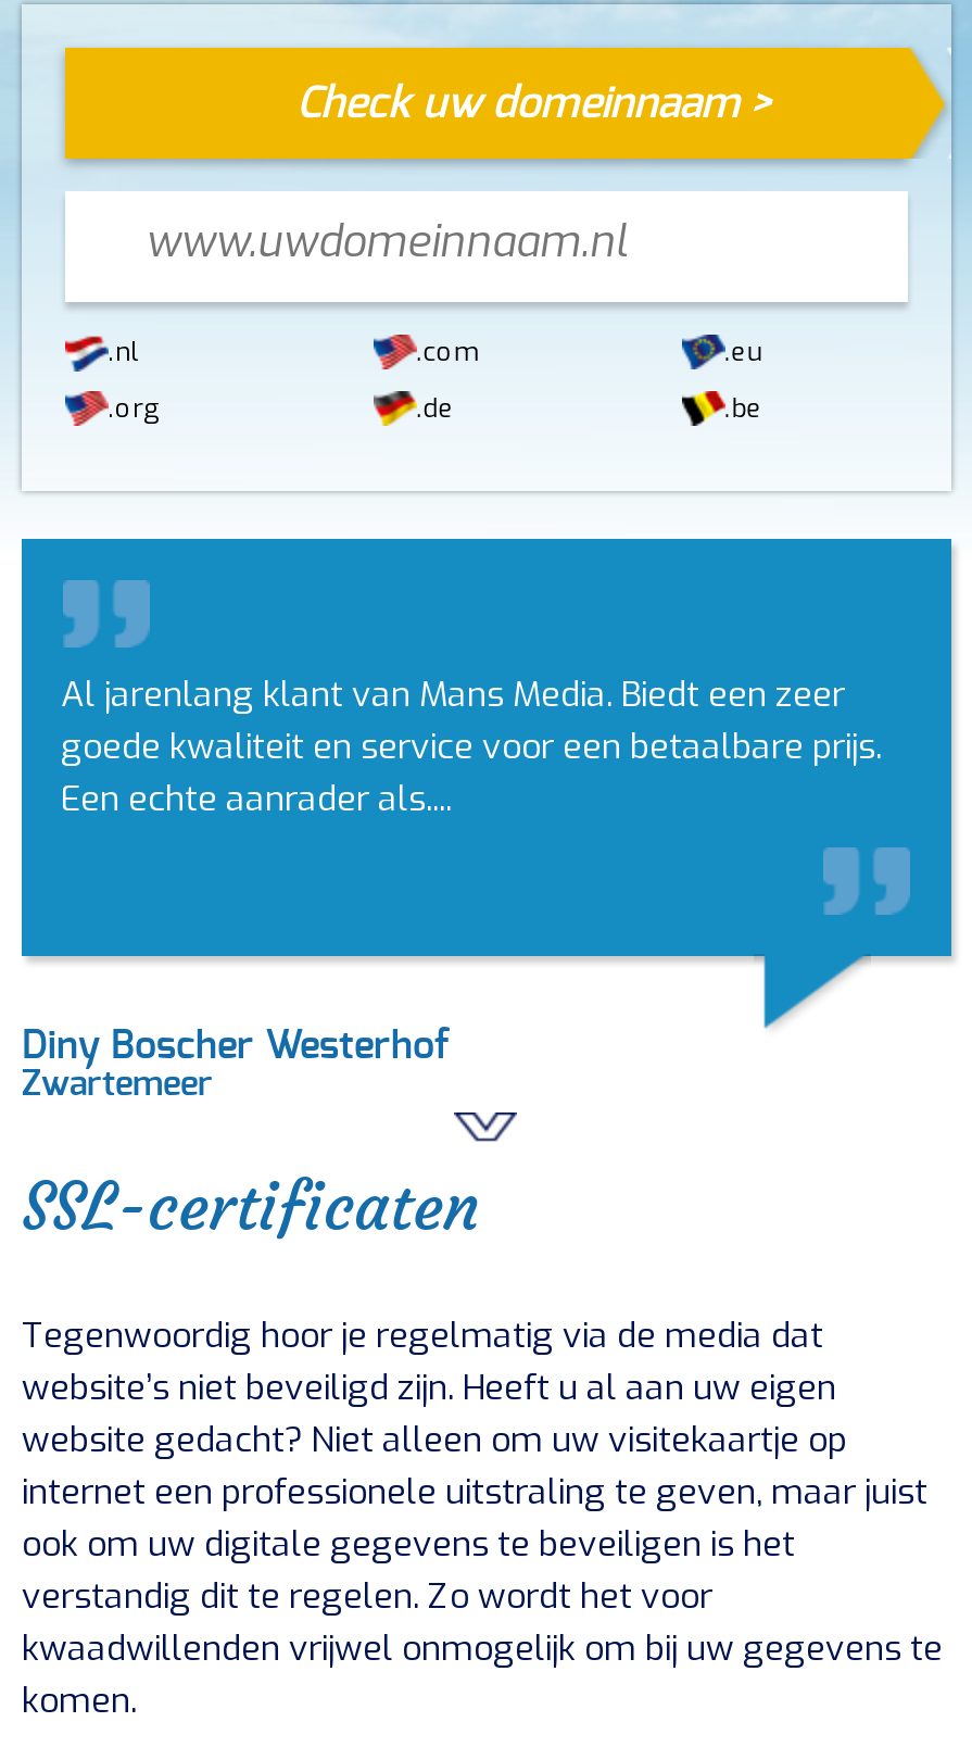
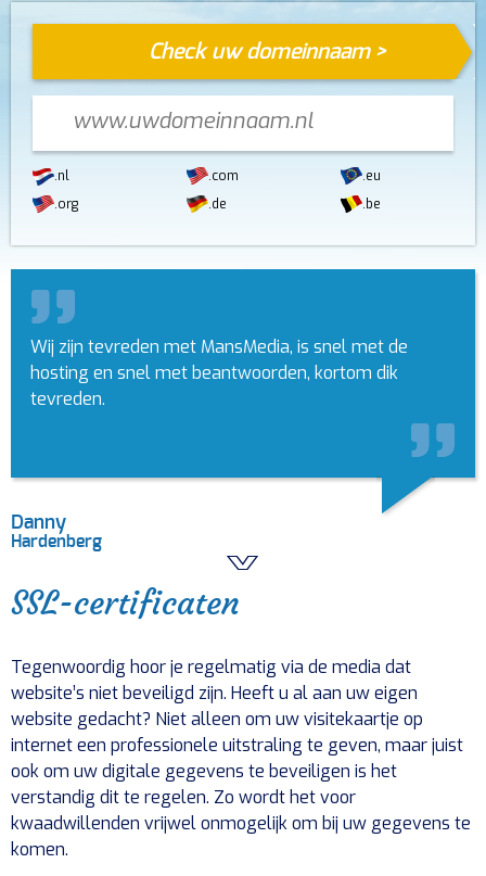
[61,671,882,820] Al jarenlang klant van Mans Media. Biedt een zeer | goede kwaliteit en service voor een betaalbare prijs. | Een echte aanrader als.... -> [30,335,408,410] Wij zijn tevreden met MansMedia, is snel met de | hosting en snel met beantwoorden, kortom dik | tevreden.
[22,1027,450,1101] Diny Boscher Westerhof | Zwartemeer -> [11,513,102,550] Danny | Hardenberg

